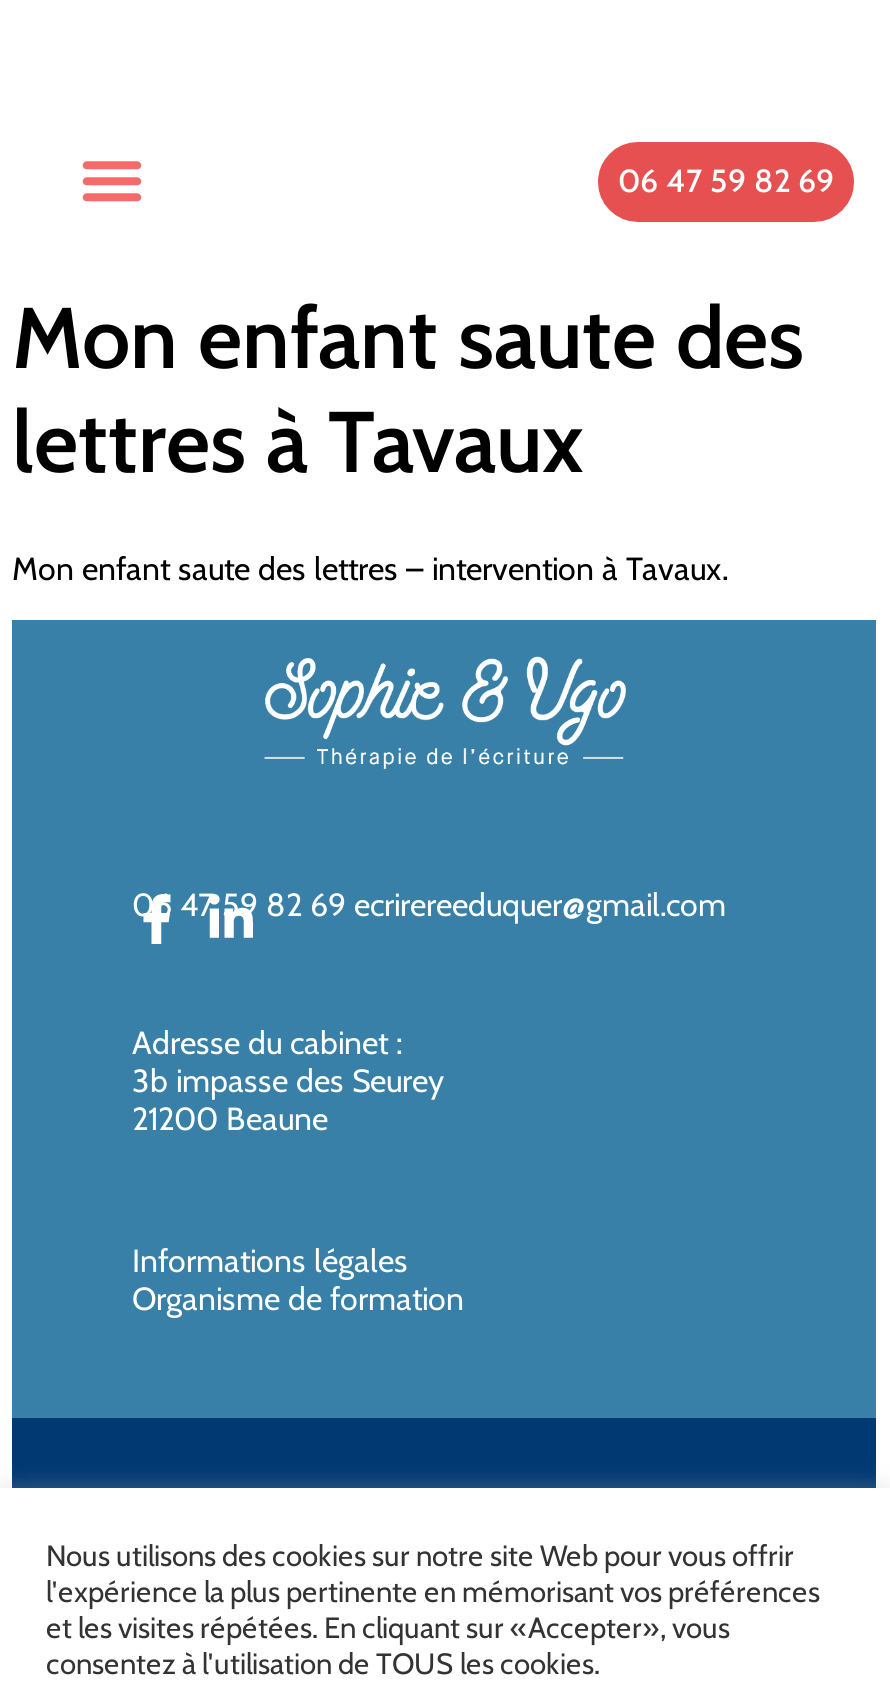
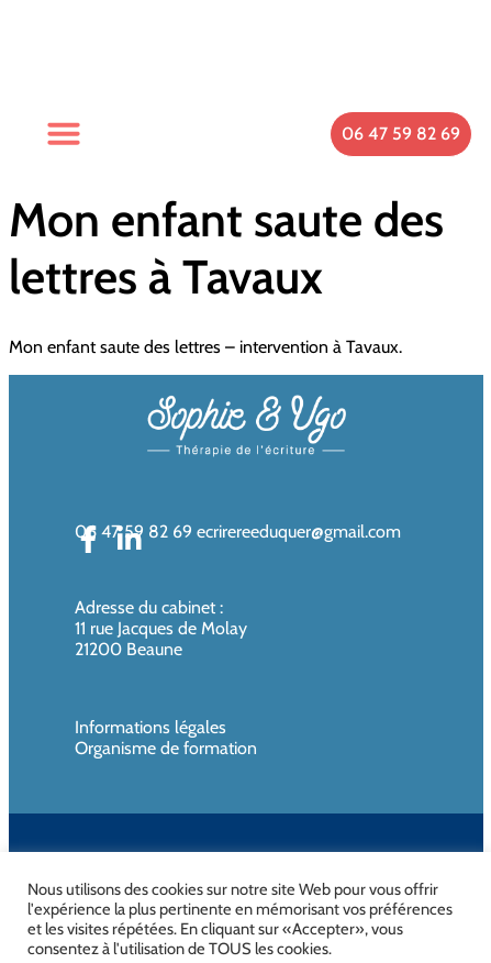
[132,1061,444,1099] 3b impasse des Seurey -> [75,617,247,638] 11 rue Jacques de Molay

